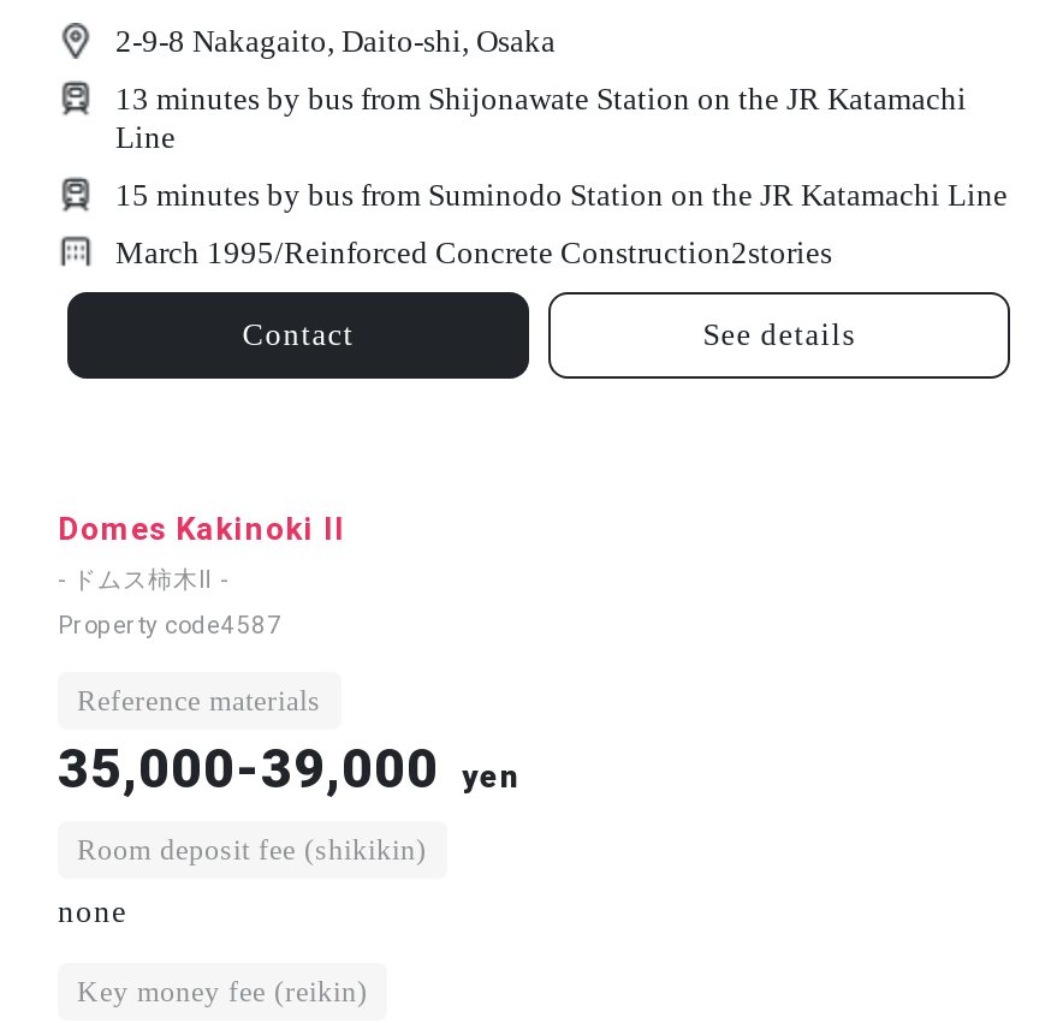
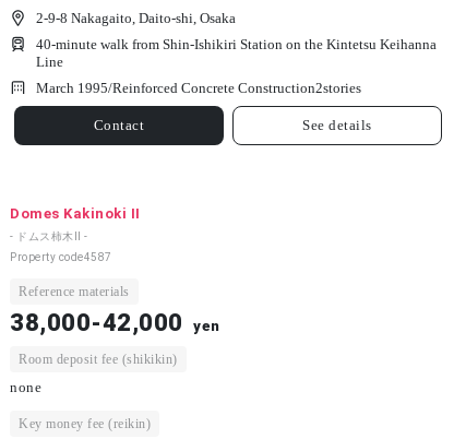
[115,80,967,116] 13 minutes by bus from Shijonawate Station on the JR Katamachi -> [36,36,437,52] 40-minute walk from Shin-Ishikiri Station on the Kintetsu Keihanna
[115,176,1008,212] 15 minutes by bus from Suminodo Station on the JR Katamachi Line -> none
[58,739,521,799] 35,000-39,000 yen -> [10,309,220,336] 38,000-42,000 yen

